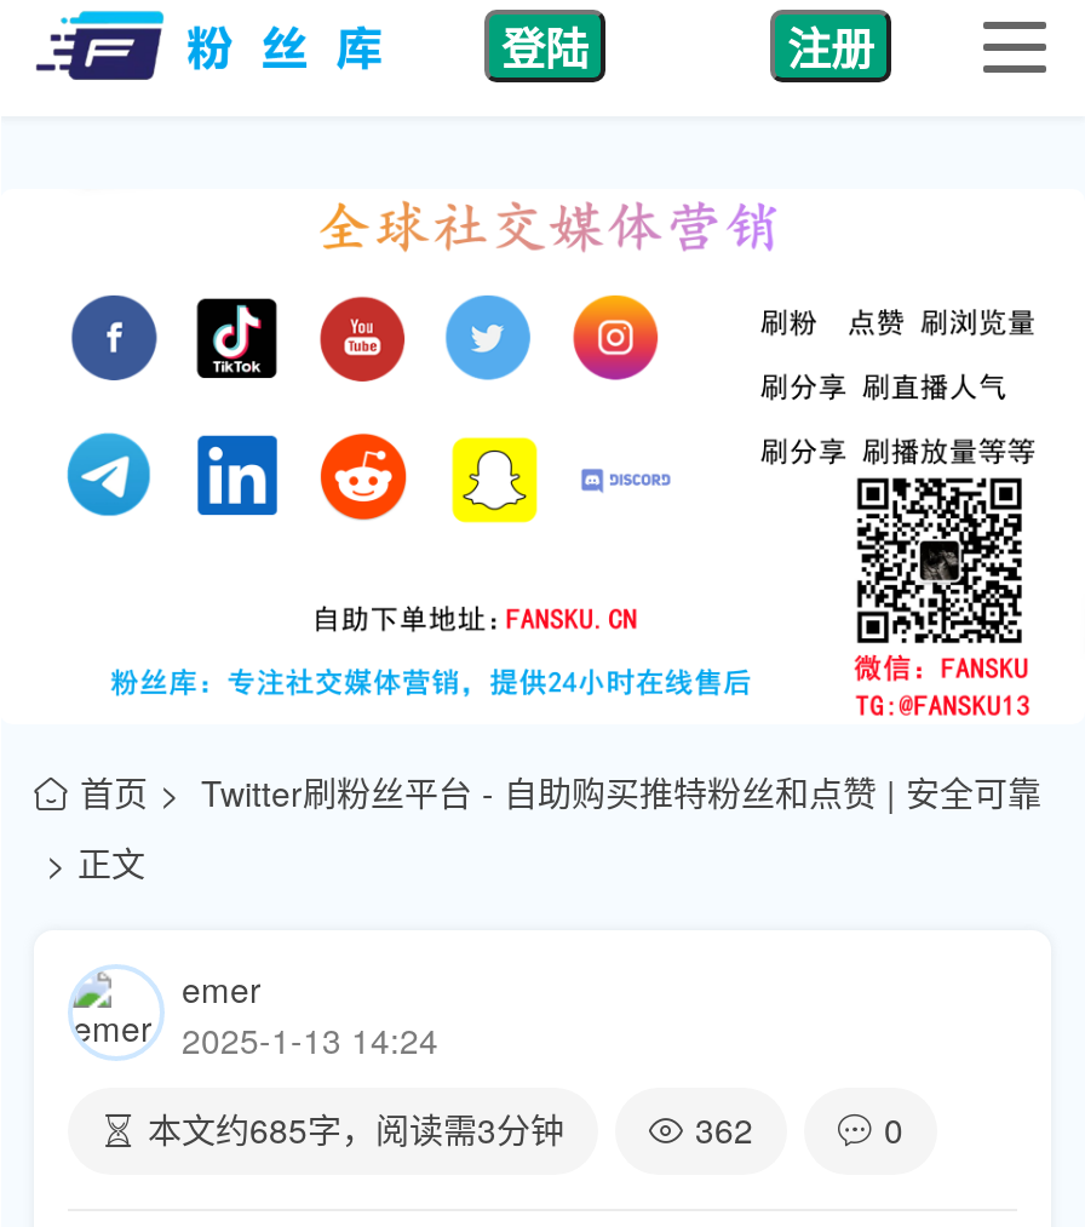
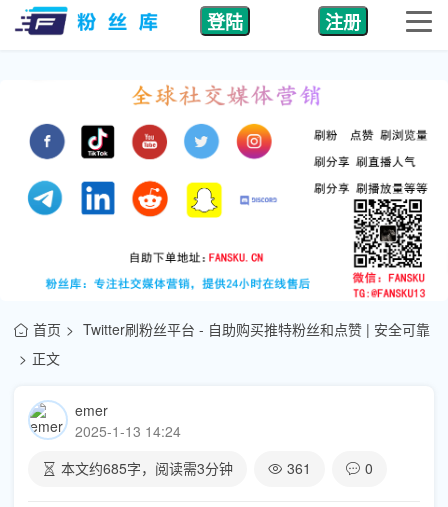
[695,1105,753,1153] 362 -> [287,458,311,478] 361

